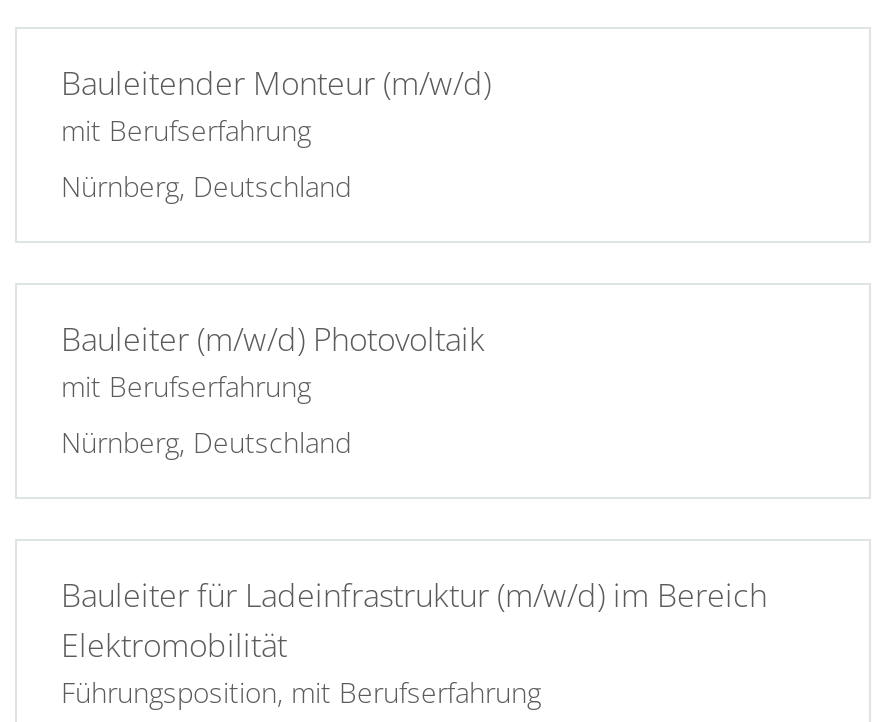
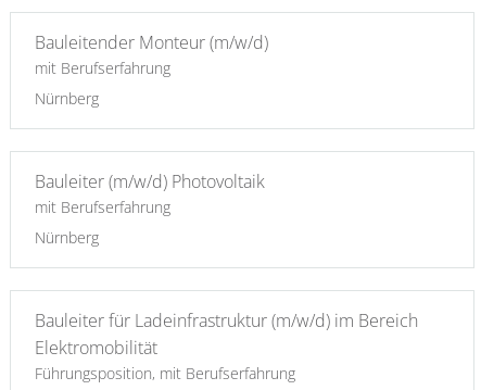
[61,167,351,205] Nürnberg, Deutschland -> [35,88,99,109] Nürnberg
[61,423,351,461] Nürnberg, Deutschland -> [35,227,99,248] Nürnberg

